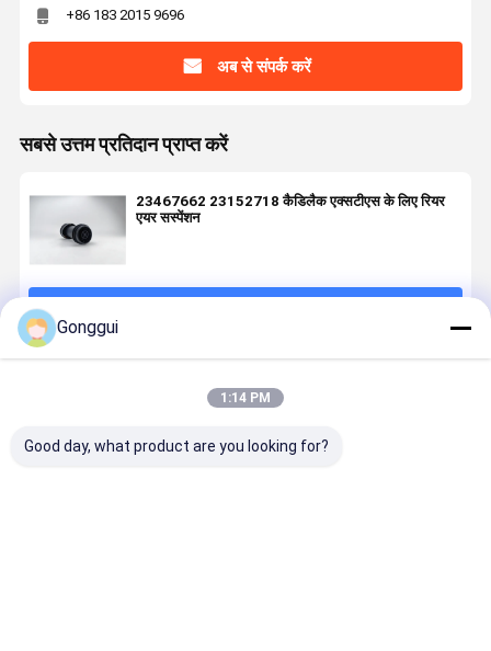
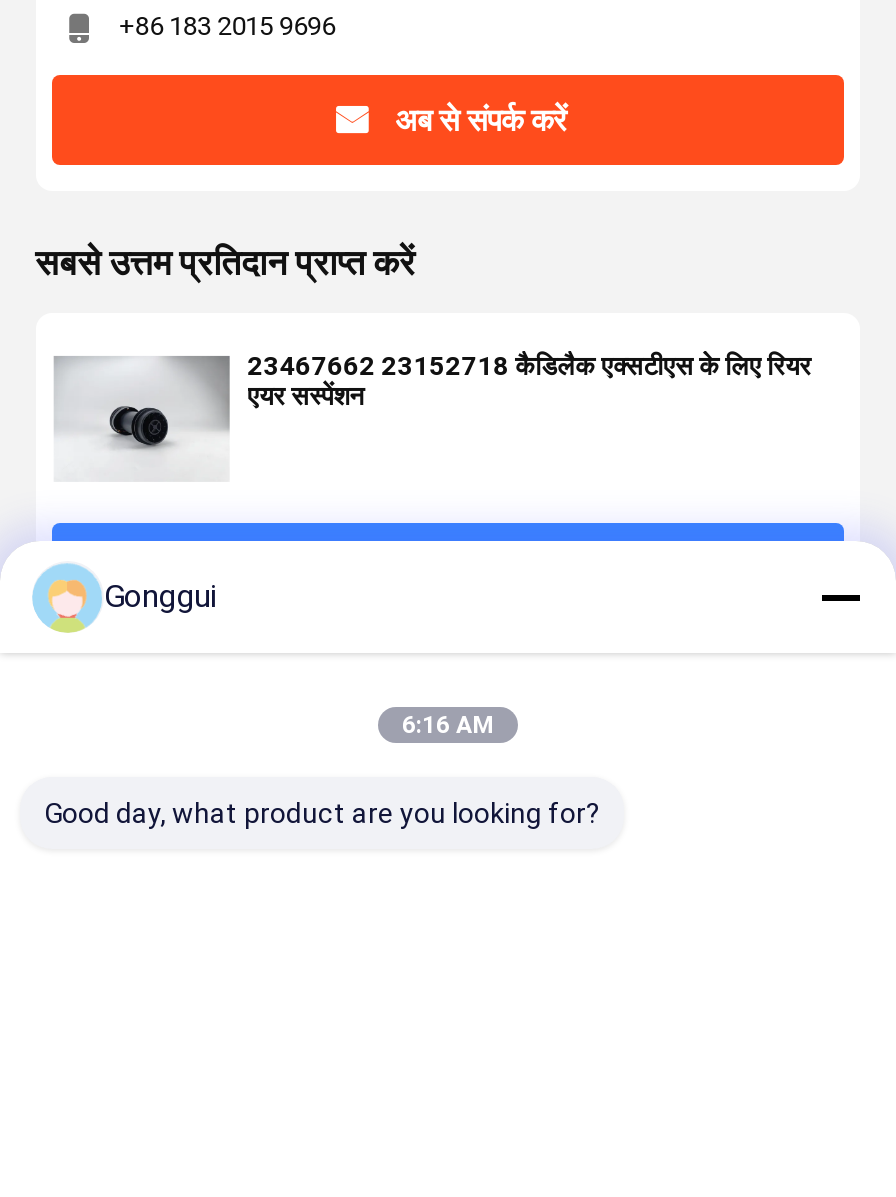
[220,390,271,406] 1:14 PM -> [402,711,494,739] 6:16 AM

